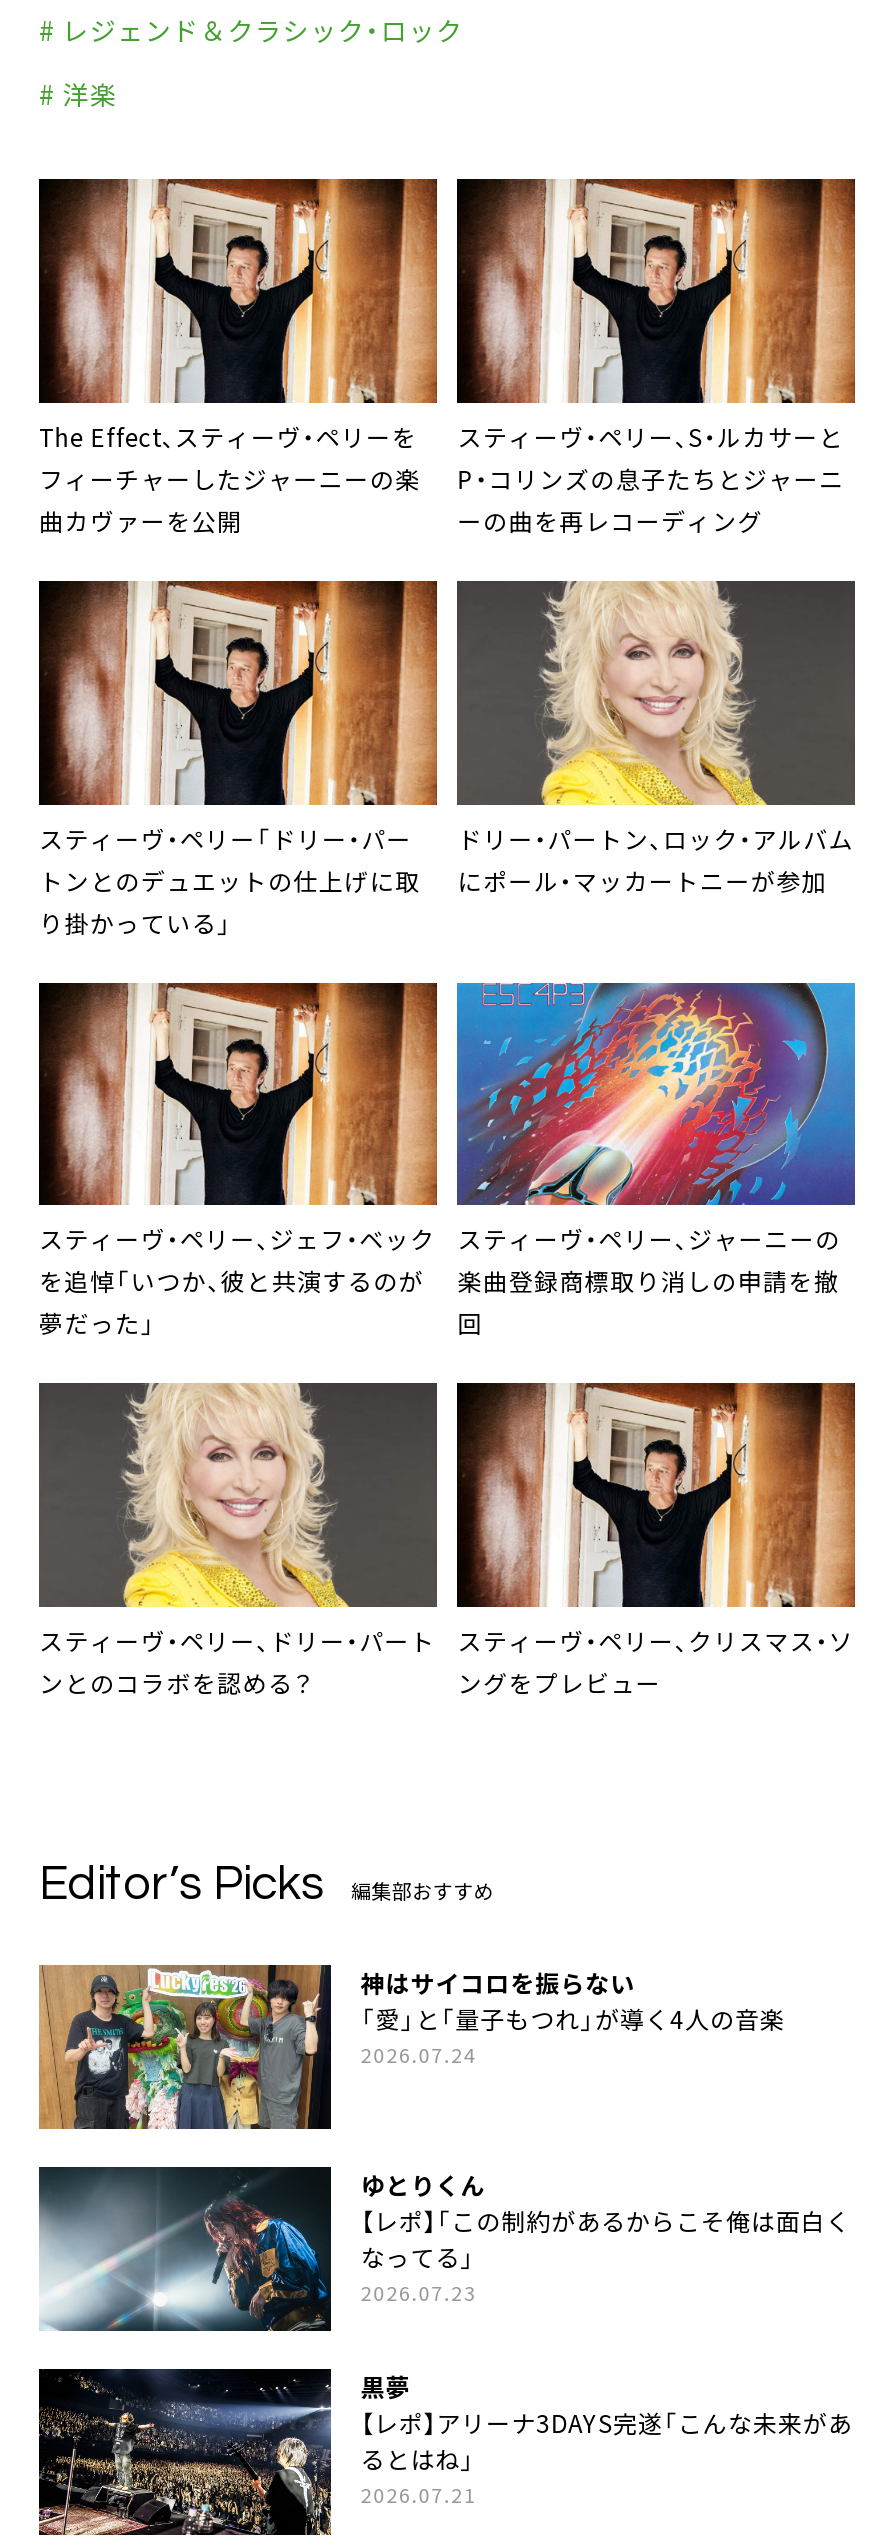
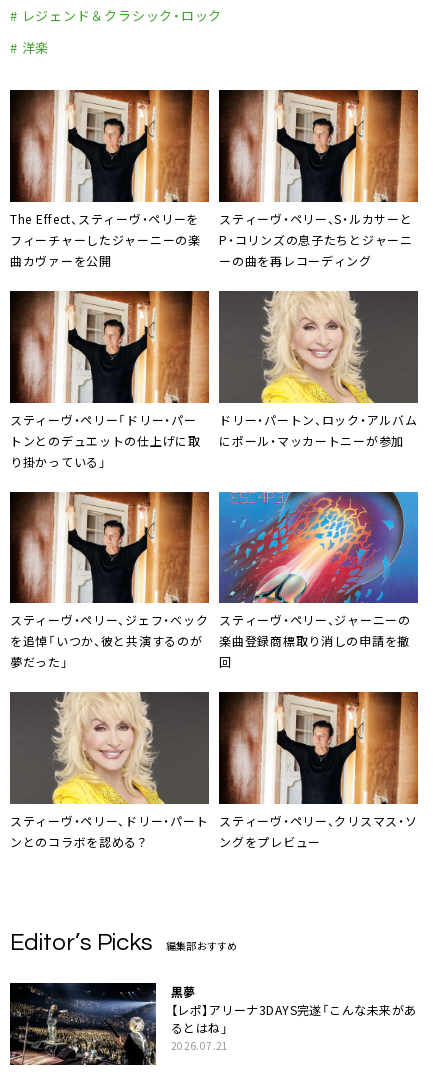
[37,1963,785,2131] [image] | 神はサイコロを振らない | 「愛」と「量子もつれ」が導く4人の音楽 | 2026.07.24 -> none
[37,2163,851,2333] [image] | ゆとりくん | 【レポ】「この制約があるからこそ俺は面白く | なってる」 | 2026.07.23 -> none

